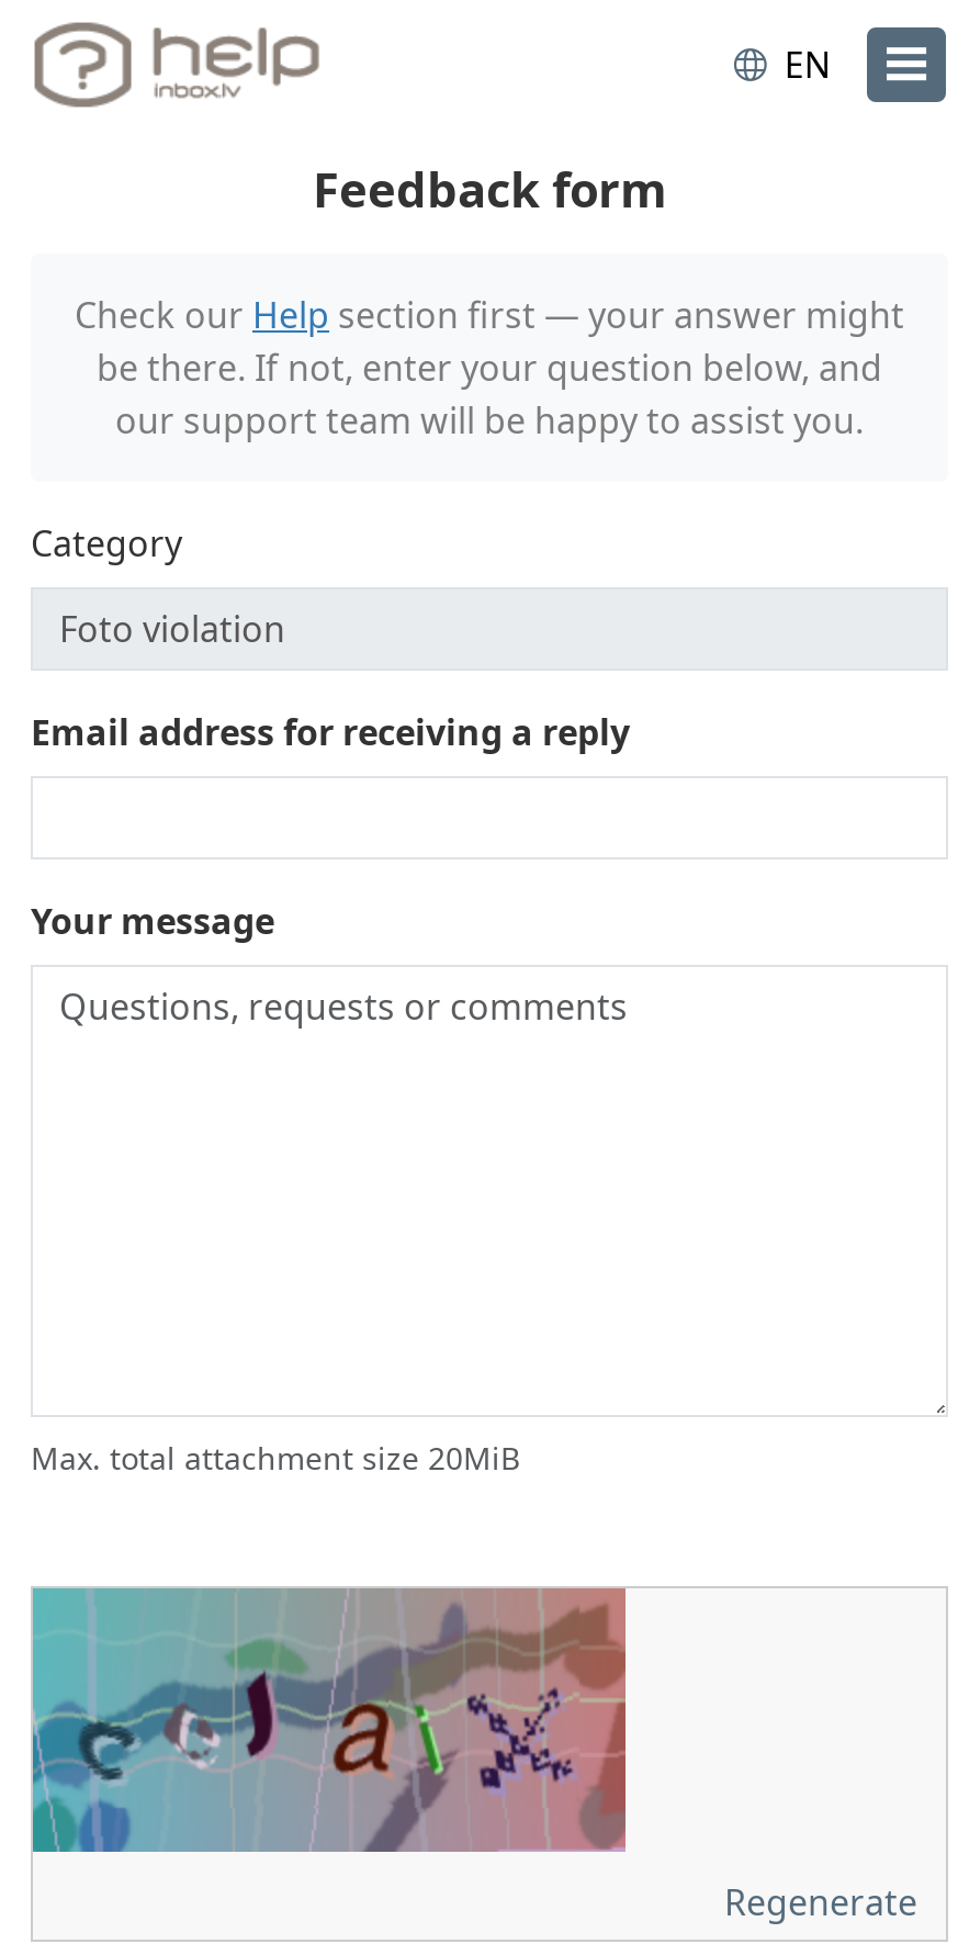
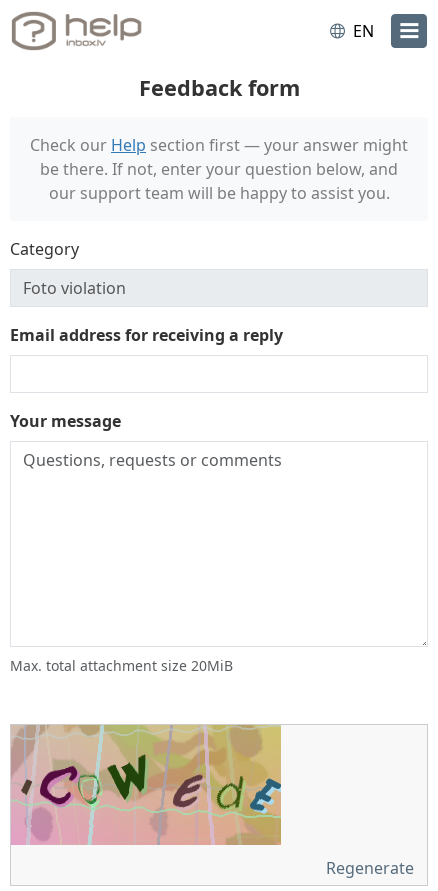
[31,1586,628,1854] [image] -> [10,724,282,846] [image]

